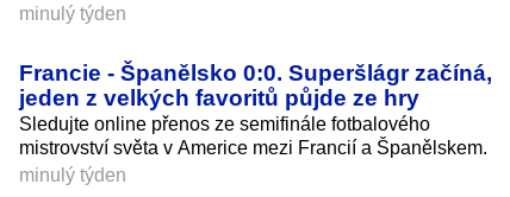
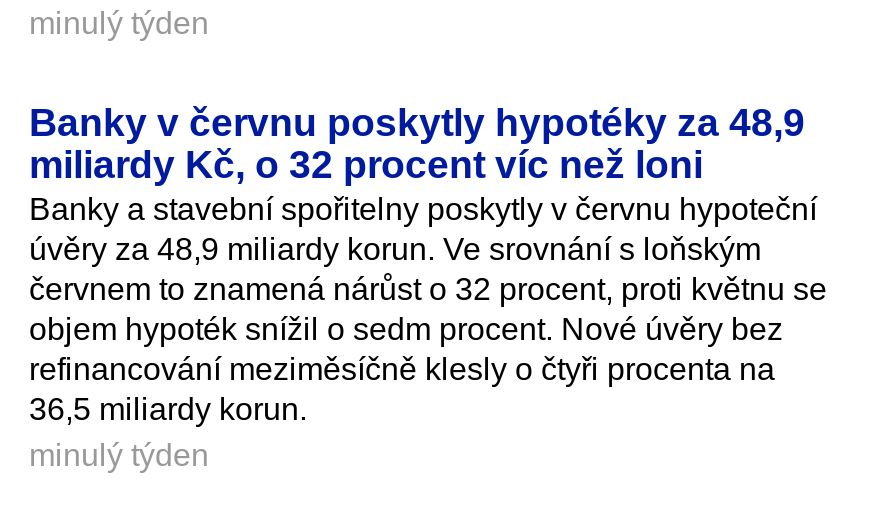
[19,59,492,158] Francie - Španělsko 0:0. Superšlágr začíná, | jeden z velkých favoritů půjde ze hry | Sledujte online přenos ze semifinále fotbalového | mistrovství světa v Americe mezi Francií a Španělskem. -> [29,100,827,426] Banky v červnu poskytly hypotéky za 48,9 | miliardy Kč, o 32 procent víc než loni | Banky a stavební spořitelny poskytly v červnu hypoteční | úvěry za 48,9 miliardy korun. Ve srovnání s loňským | červnem to znamená nárůst o 32 procent, proti květnu se | objem hypoték snížil o sedm procent. Nové úvěry bez | refinancování meziměsíčně klesly o čtyři procenta na | 36,5 miliardy korun.

